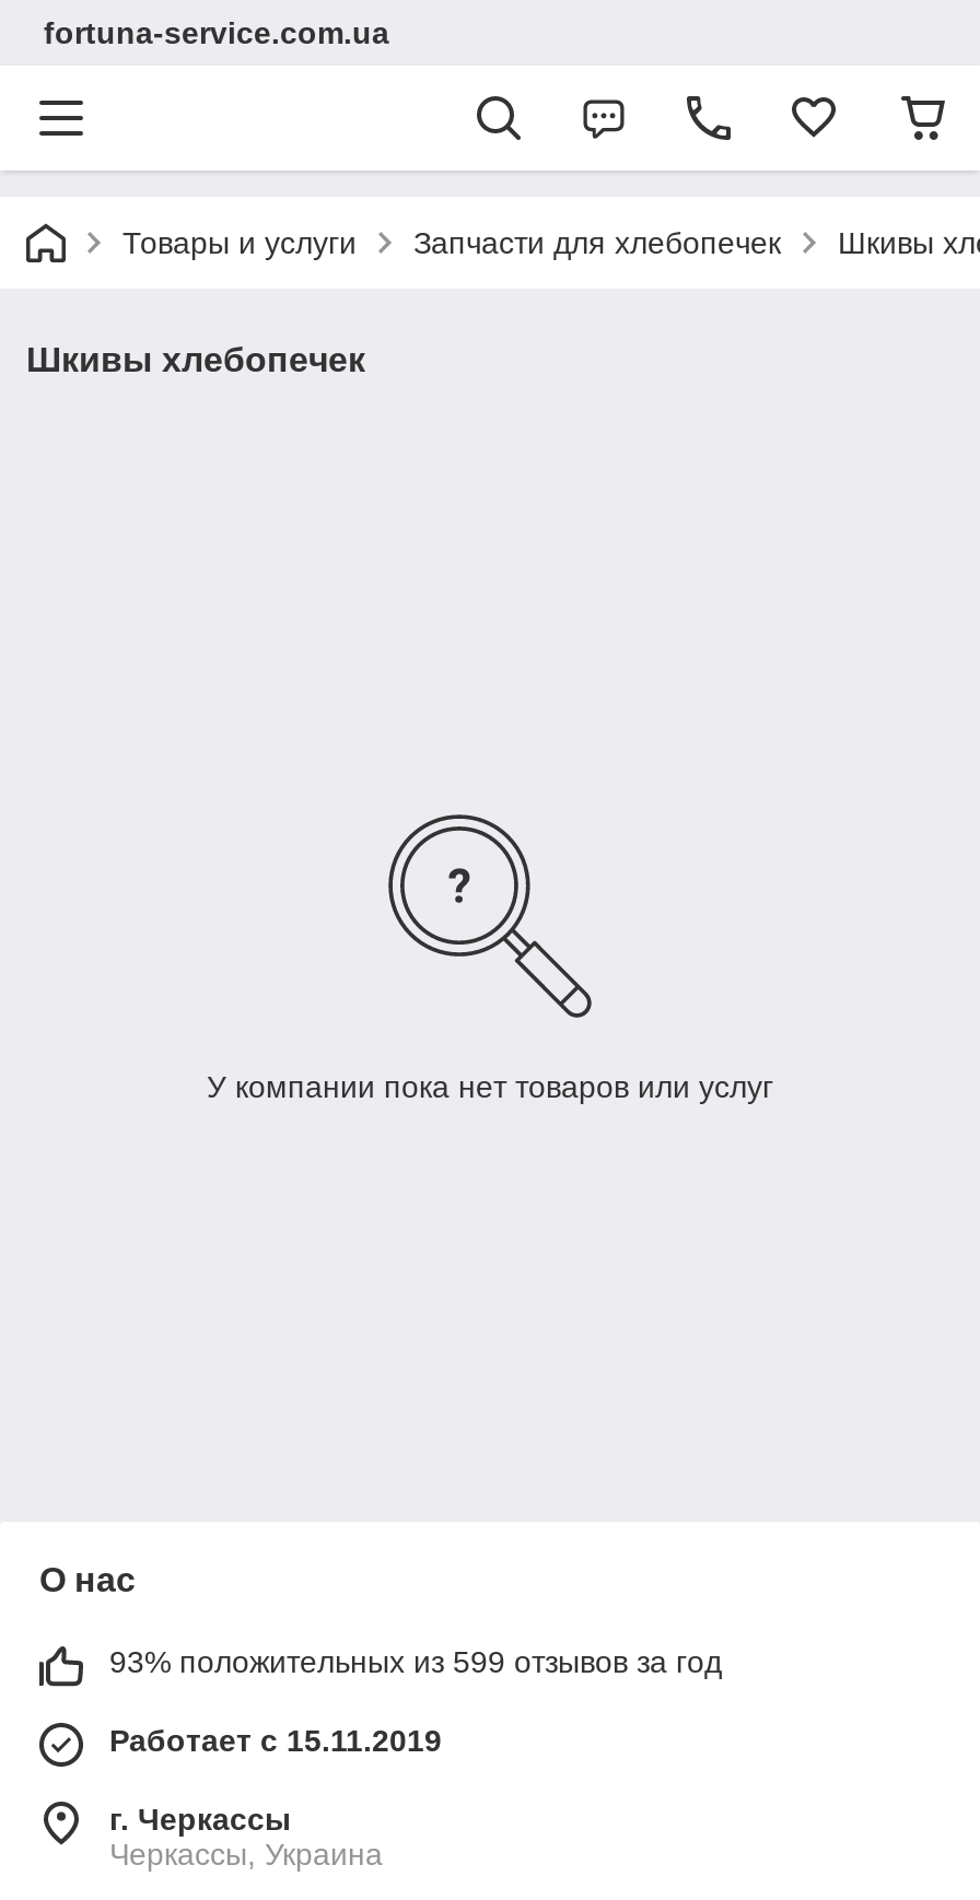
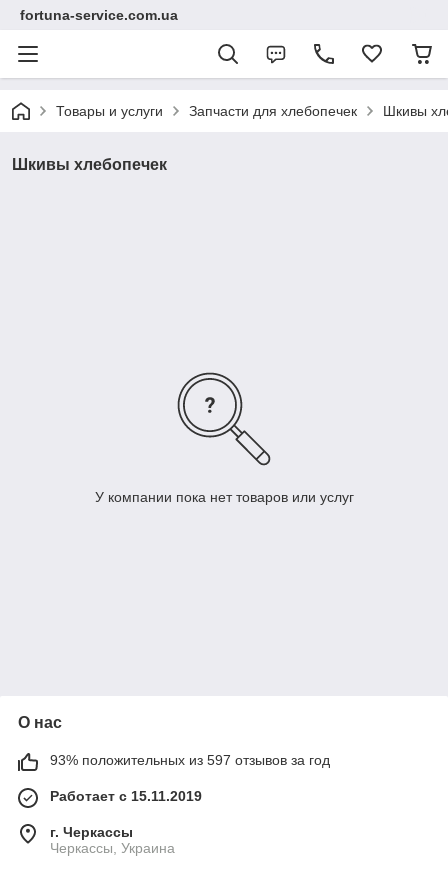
[109,1645,722,1680] 93% положительных из 599 отзывов за год -> [50,752,330,768] 93% положительных из 597 отзывов за год

